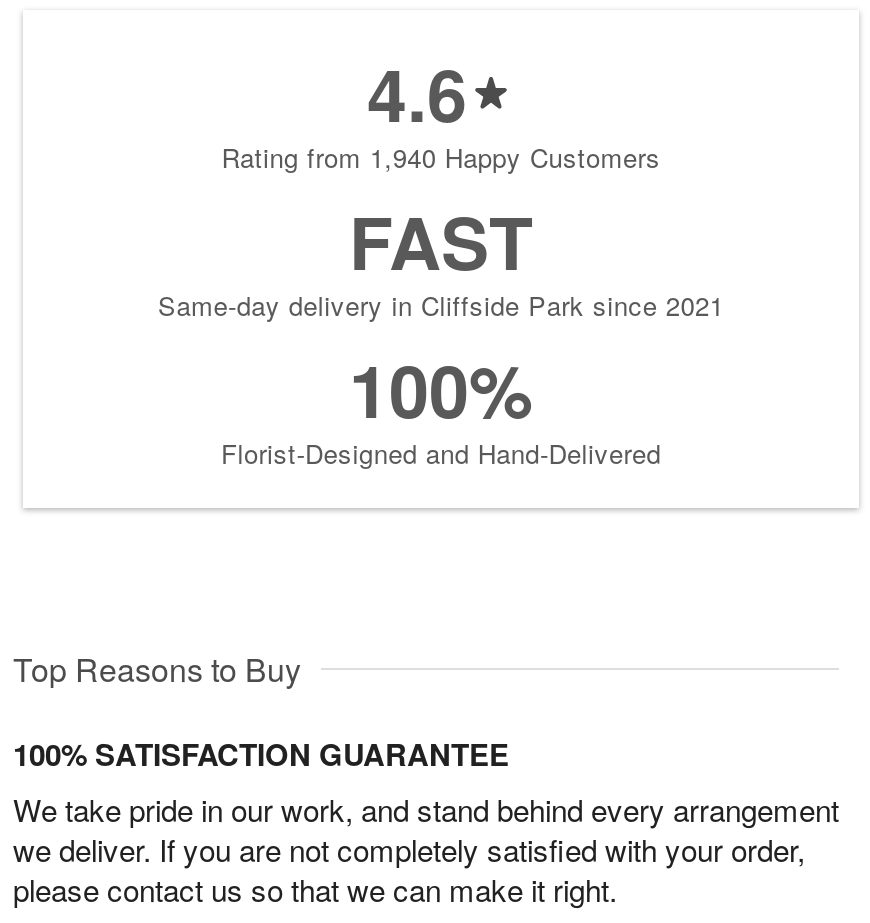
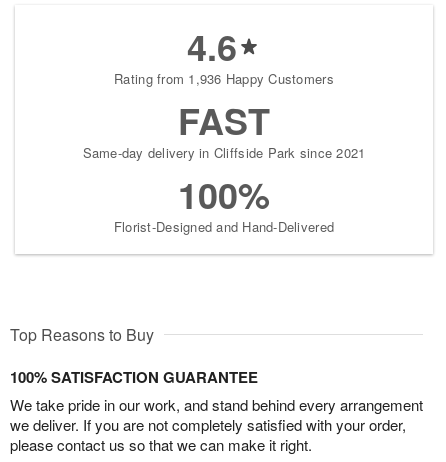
[221,137,661,175] Rating from 1,940 Happy Customers -> [114,68,334,87] Rating from 1,936 Happy Customers

